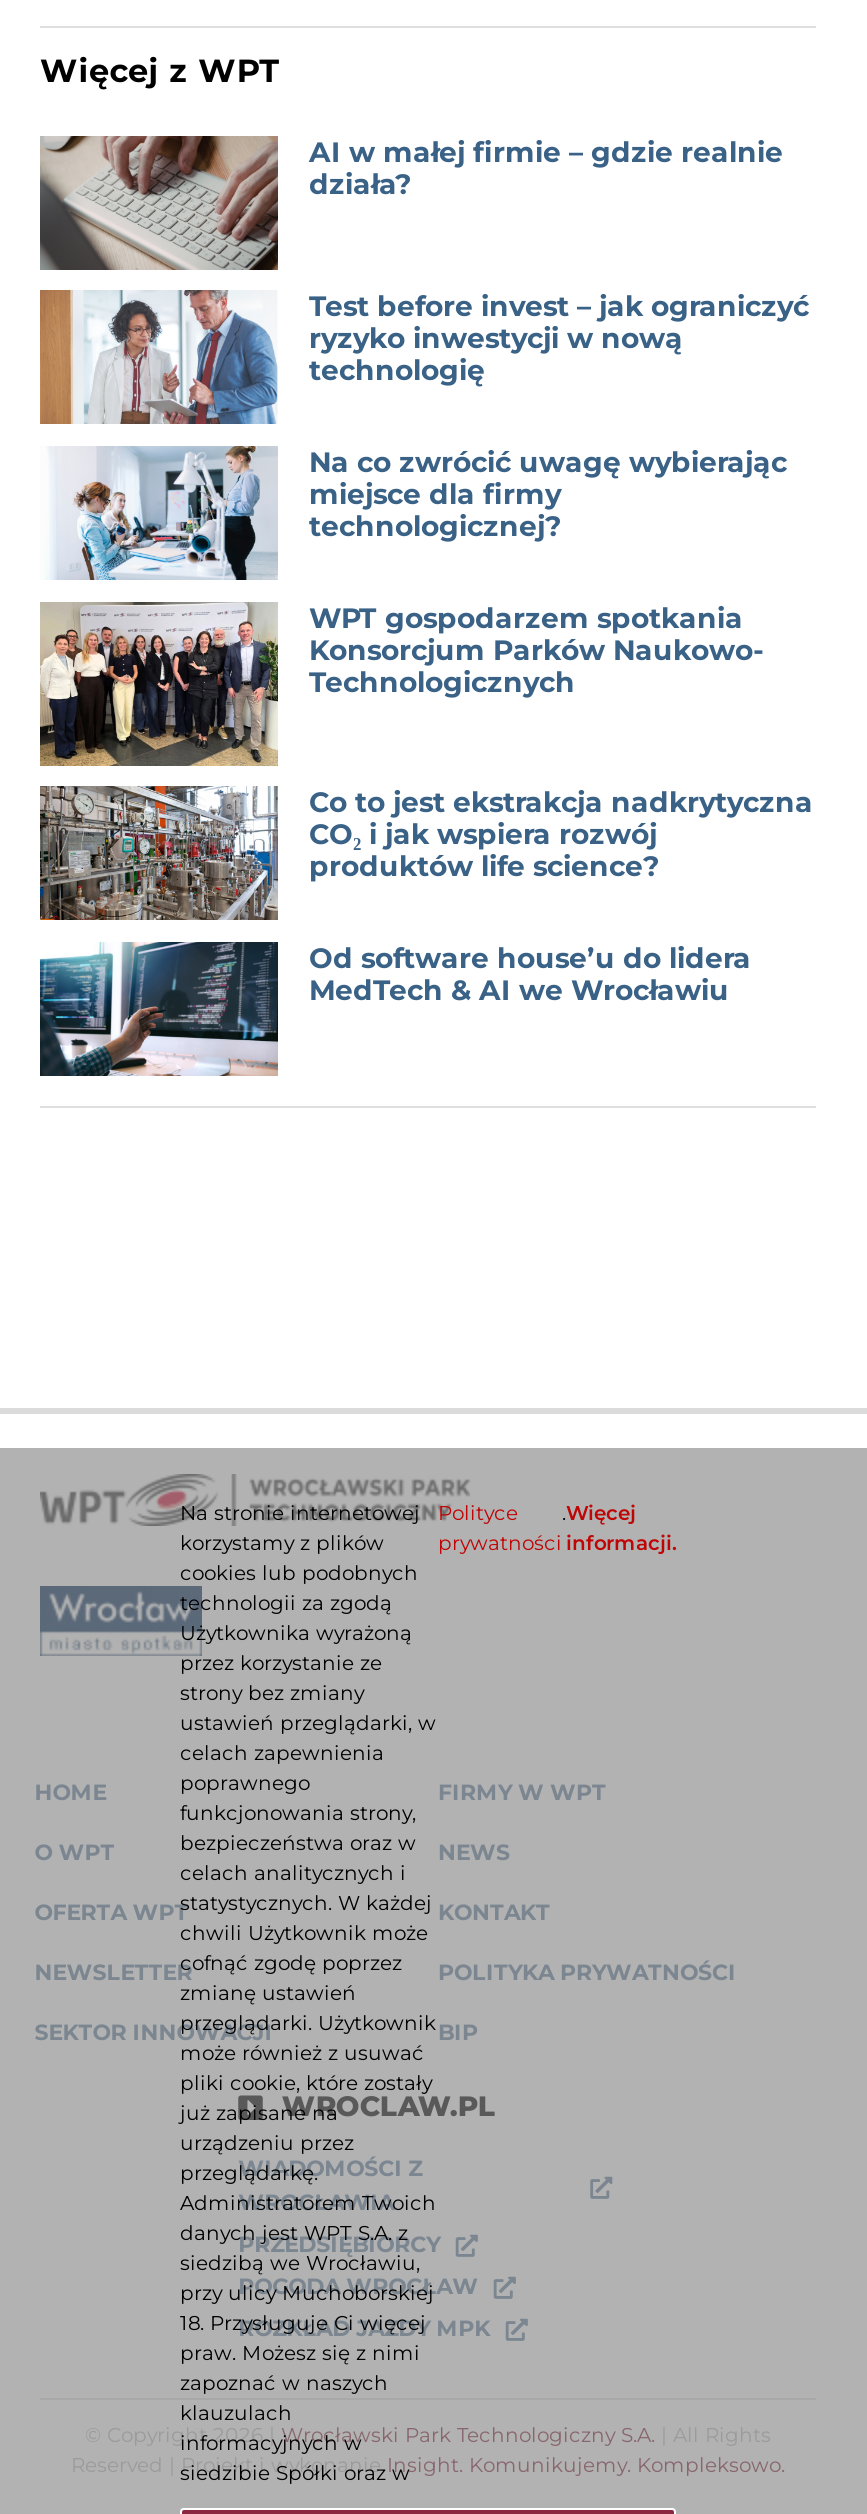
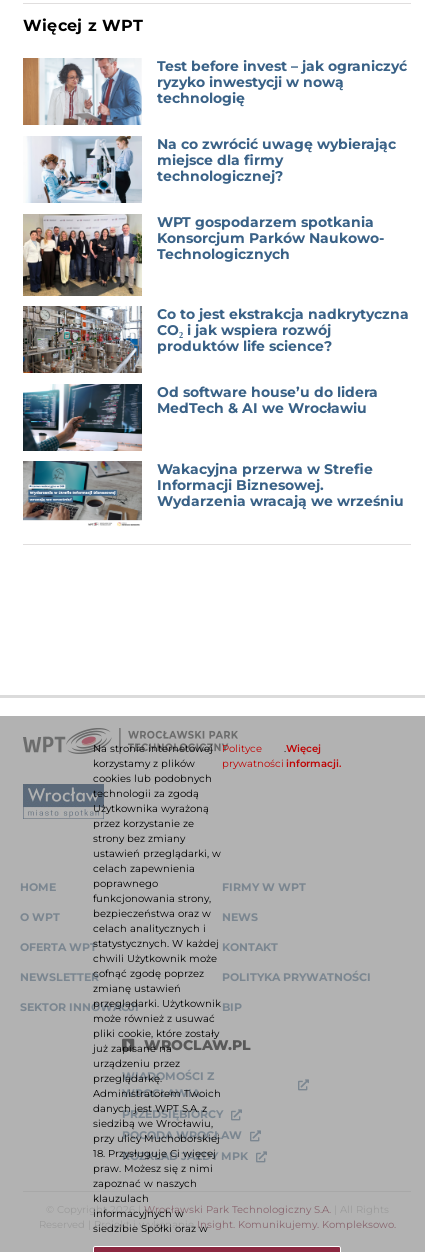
[38,133,783,273] [image] | AI w małej firmie – gdzie realnie | działa? -> none
moved [56,288,813,1007] -> [31,57,409,417]: [image] | Test before invest – jak ograniczyć | ryzyko inwestycji w nową | ... | Od software house’u do lidera | MedTech & AI we Wrocławiu
none -> [22,460,404,526] [image] | Wakacyjna przerwa w Strefie | Informacji Biznesowej. | Wydarzenia wracają we wrześniu

